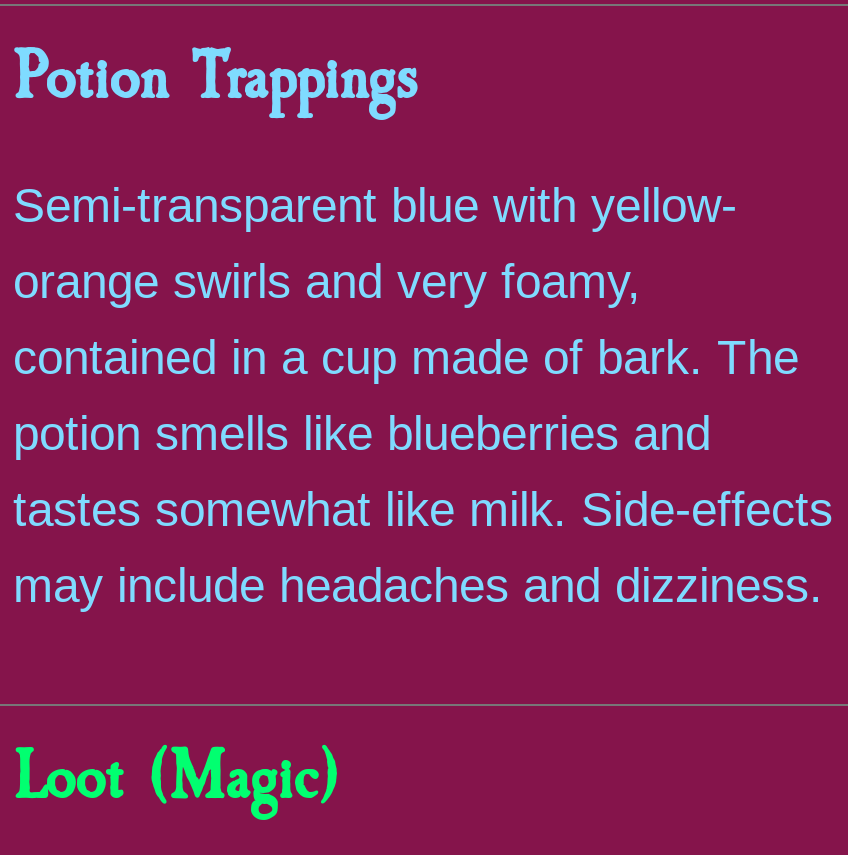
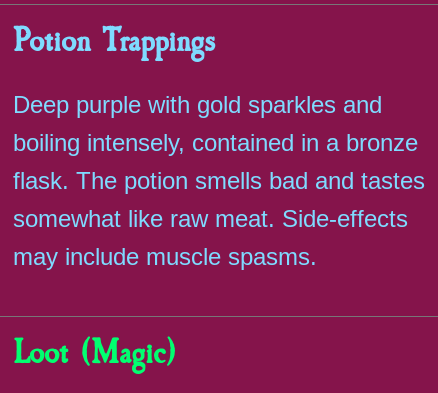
[13,178,833,612] Semi-transparent blue with yellow- | orange swirls and very foamy, | contained in a cup made of bark. The | potion smells like blueberries and | tastes somewhat like milk. Side-effects | may include headaches and dizziness. -> [13,91,425,270] Deep purple with gold sparkles and | boiling intensely, contained in a bronze | flask. The potion smells bad and tastes | somewhat like raw meat. Side-effects | may include muscle spasms.

